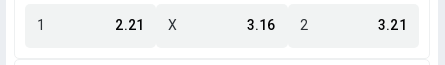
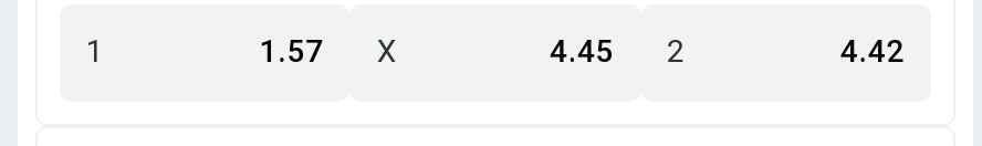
[115,17,178,33] 2.21 X -> [259,33,397,69] 1.57 X
[247,17,308,33] 3.16 2 -> [550,33,685,69] 4.45 2
[378,17,407,33] 3.21 -> [840,33,905,69] 4.42

